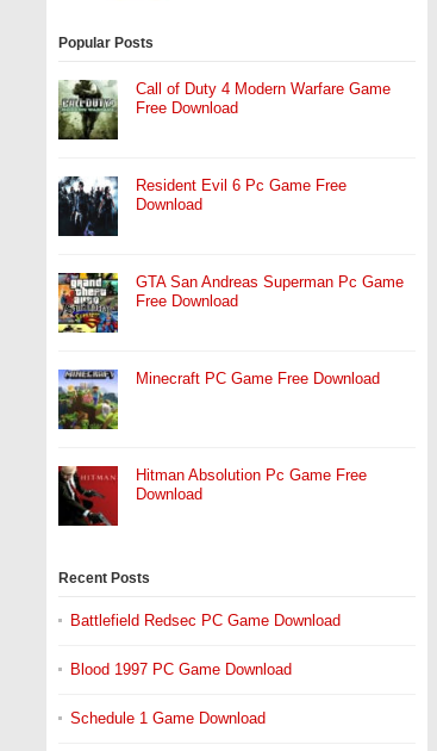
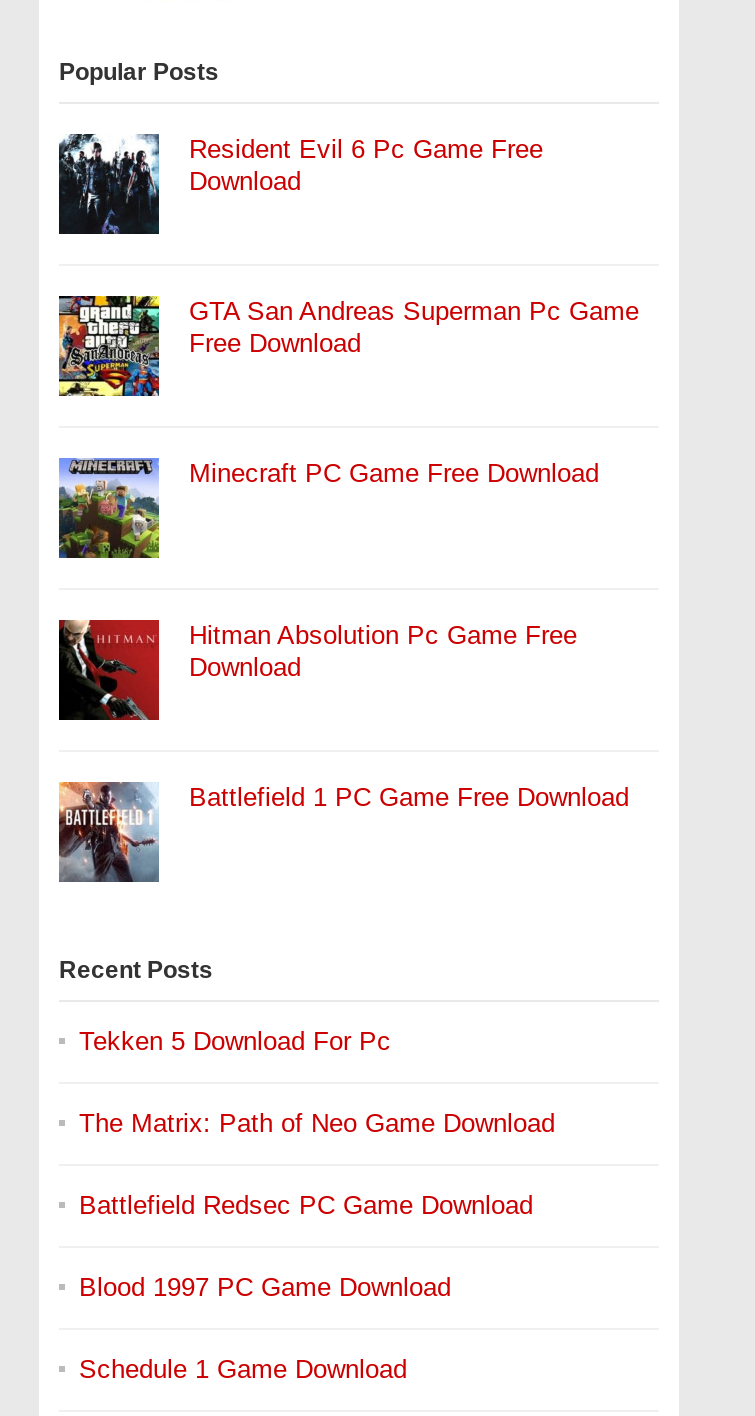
[57,79,391,139] [image] | Call of Duty 4 Modern Warfare Game | Free Download -> none
moved [57,175,404,503] -> [57,132,639,682]: [image] | Resident Evil 6 Pc Game Free | Download | GTA San Andreas Superman Pc Game | Free Download | Minecraft PC Game Free Download | Hitman Absolution Pc Game Free | Download
none -> [57,780,629,884] [image] | Battlefield 1 PC Game Free Download
none -> [79,1026,555,1138] Tekken 5 Download For Pc | The Matrix: Path of Neo Game Download

